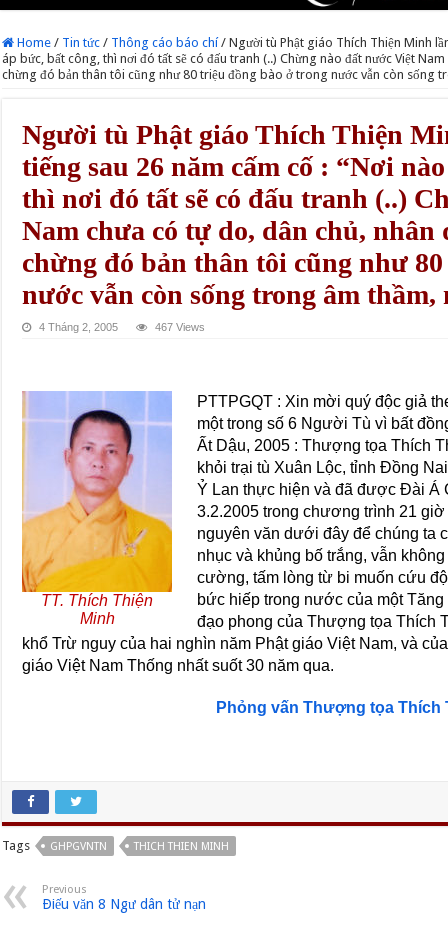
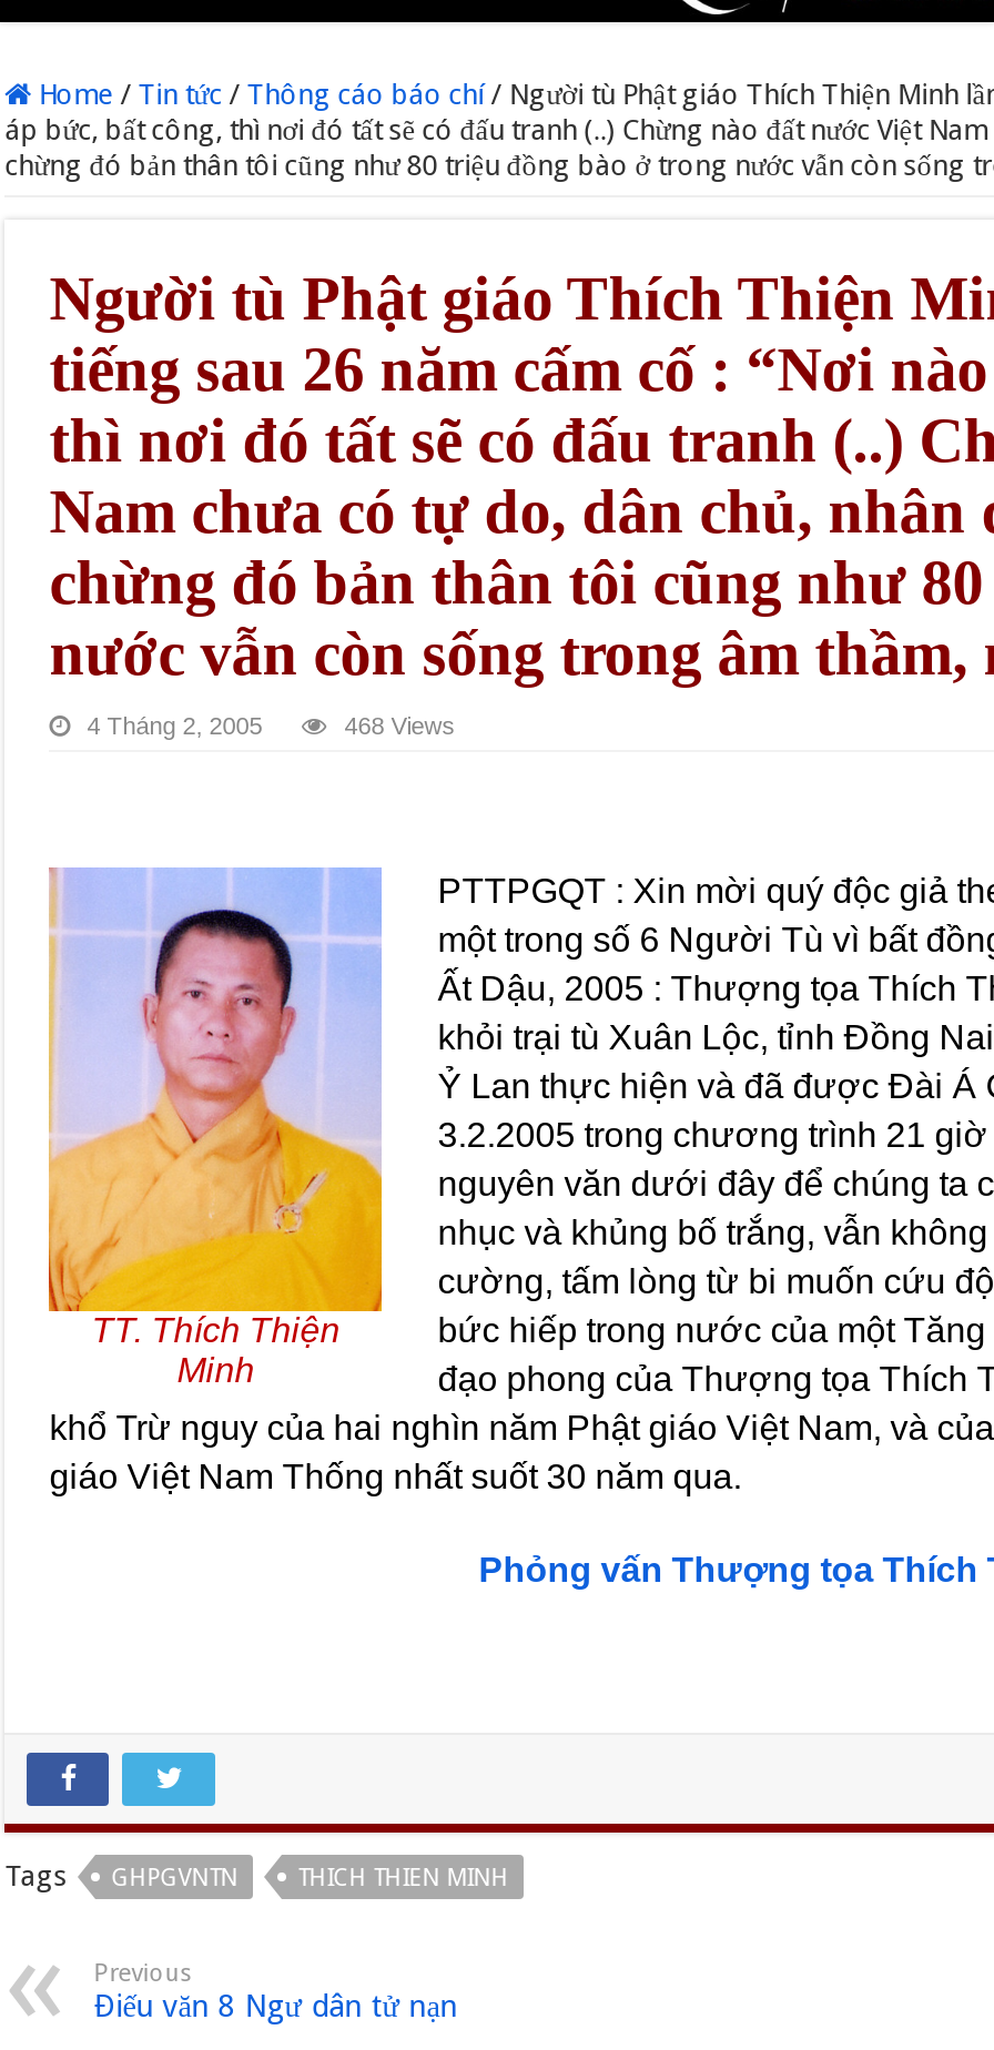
[155,321,205,333] 467 Views -> [344,711,455,738] 468 Views

